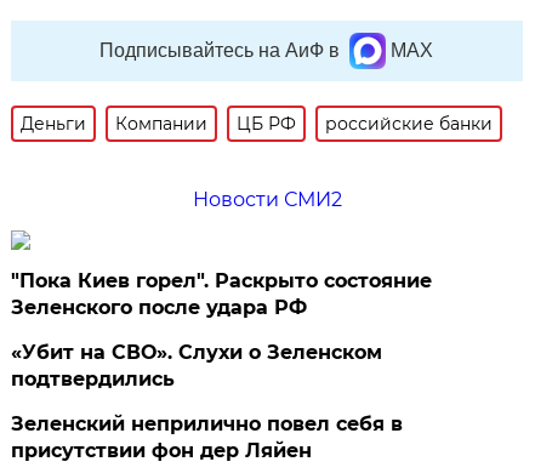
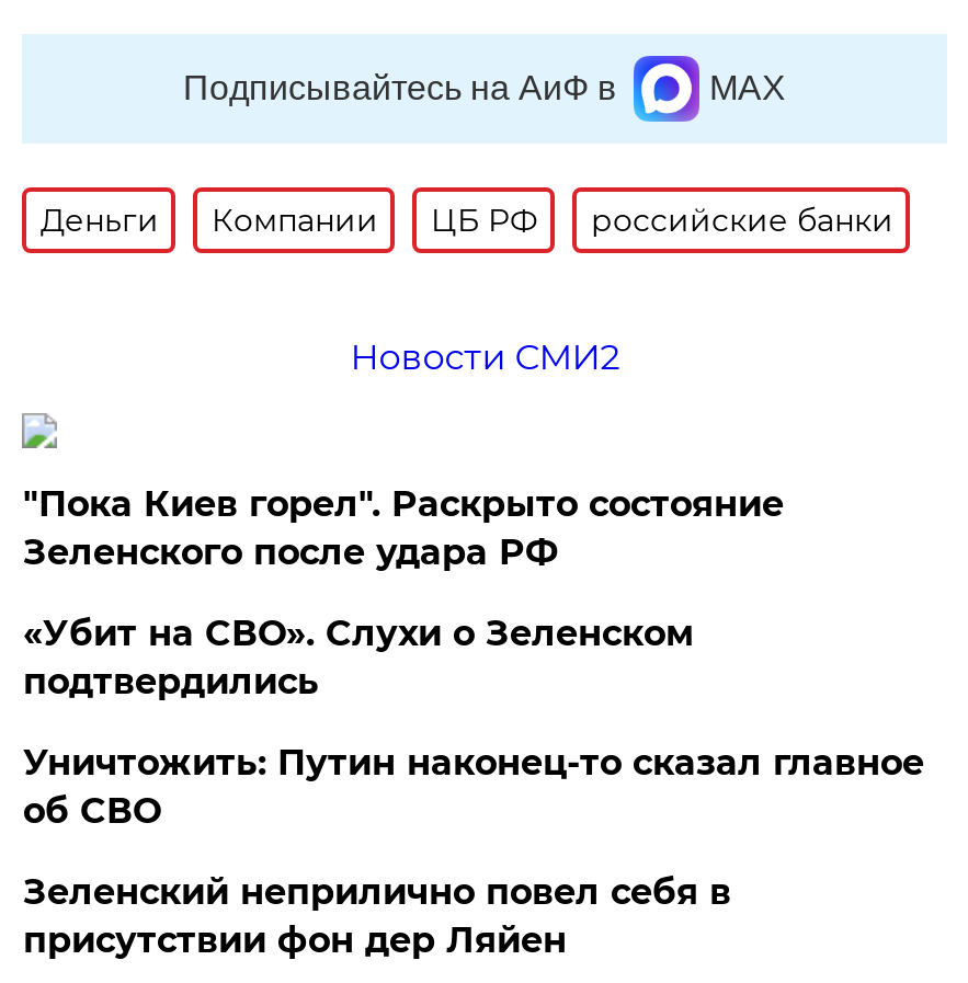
none -> [23,742,924,832] Уничтожить: Путин наконец-то сказал главное | об СВО

